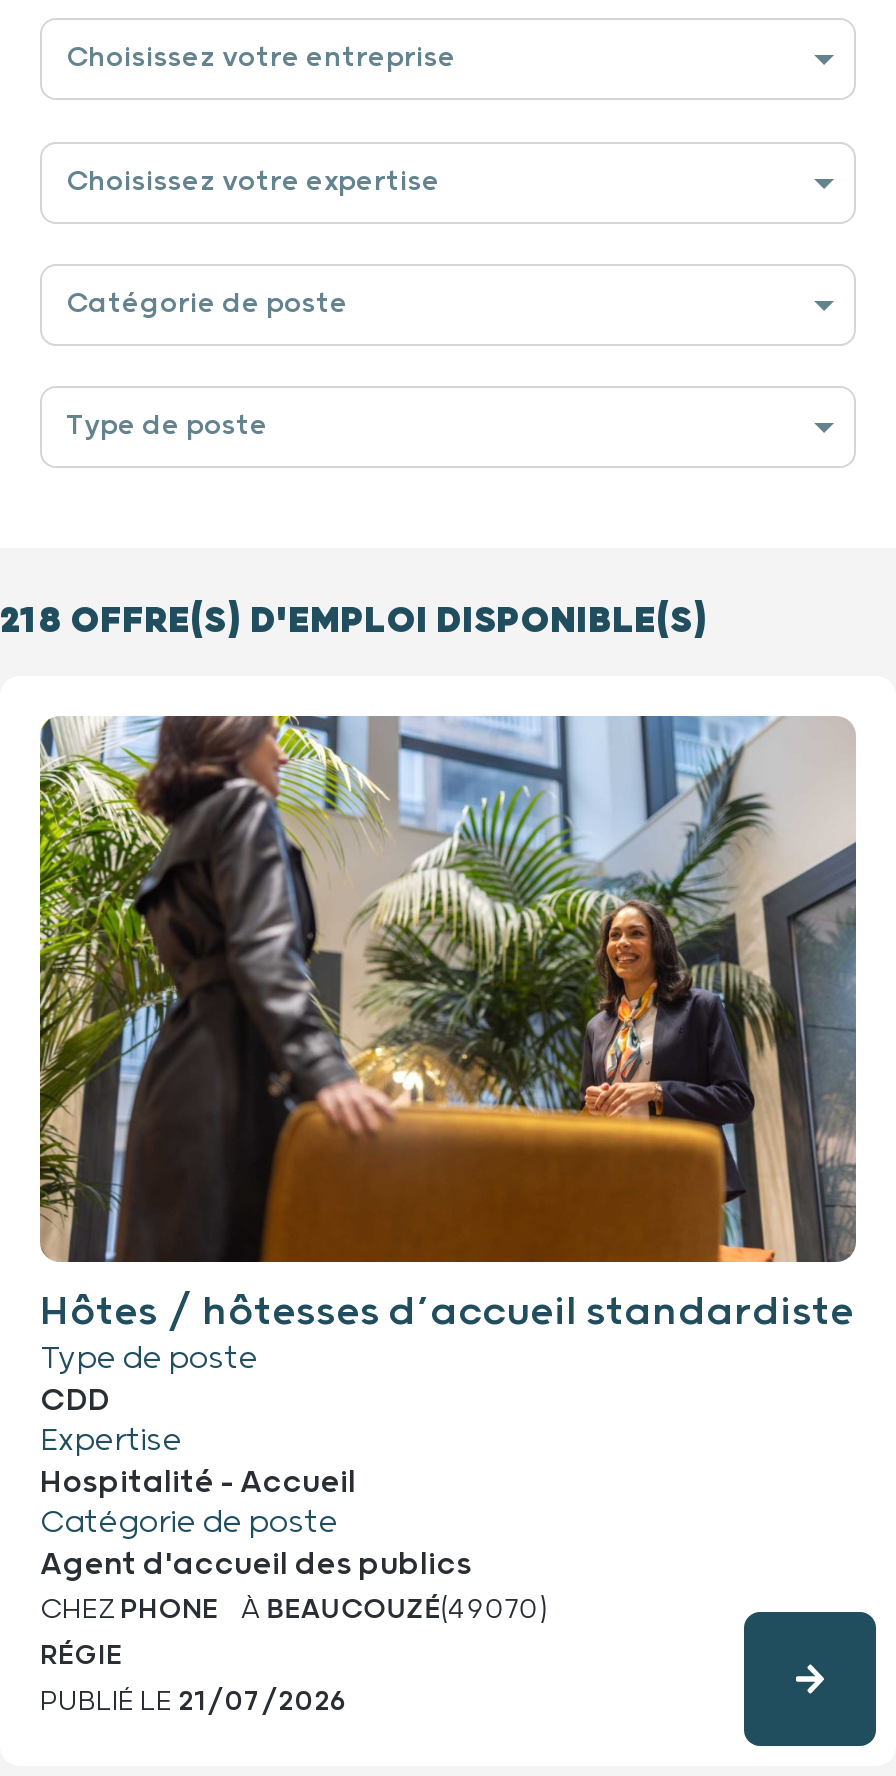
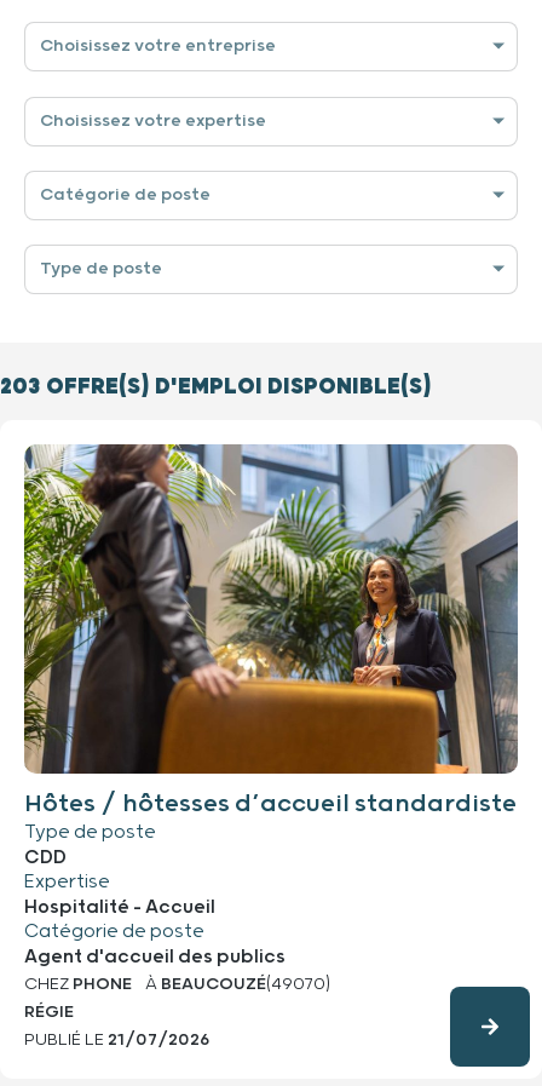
[0,601,708,643] 218 OFFRE(S) D'EMPLOI DISPONIBLE(S) -> [0,374,432,399] 203 OFFRE(S) D'EMPLOI DISPONIBLE(S)

